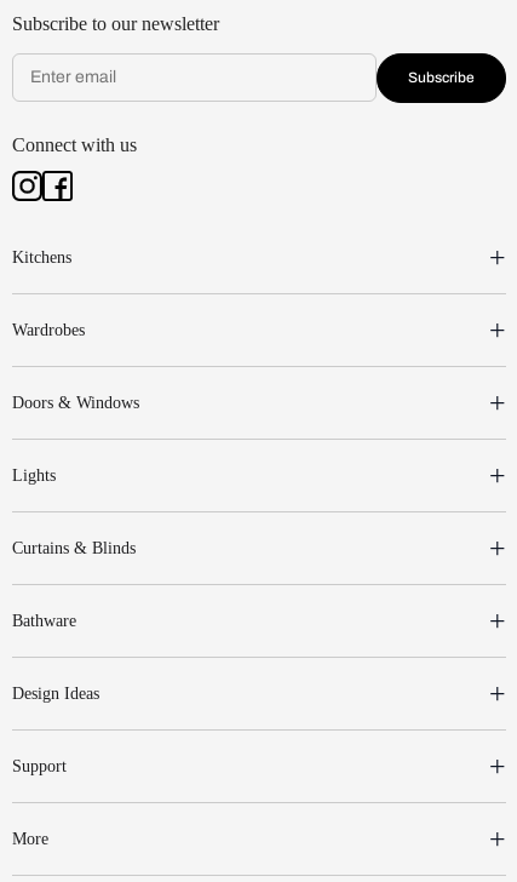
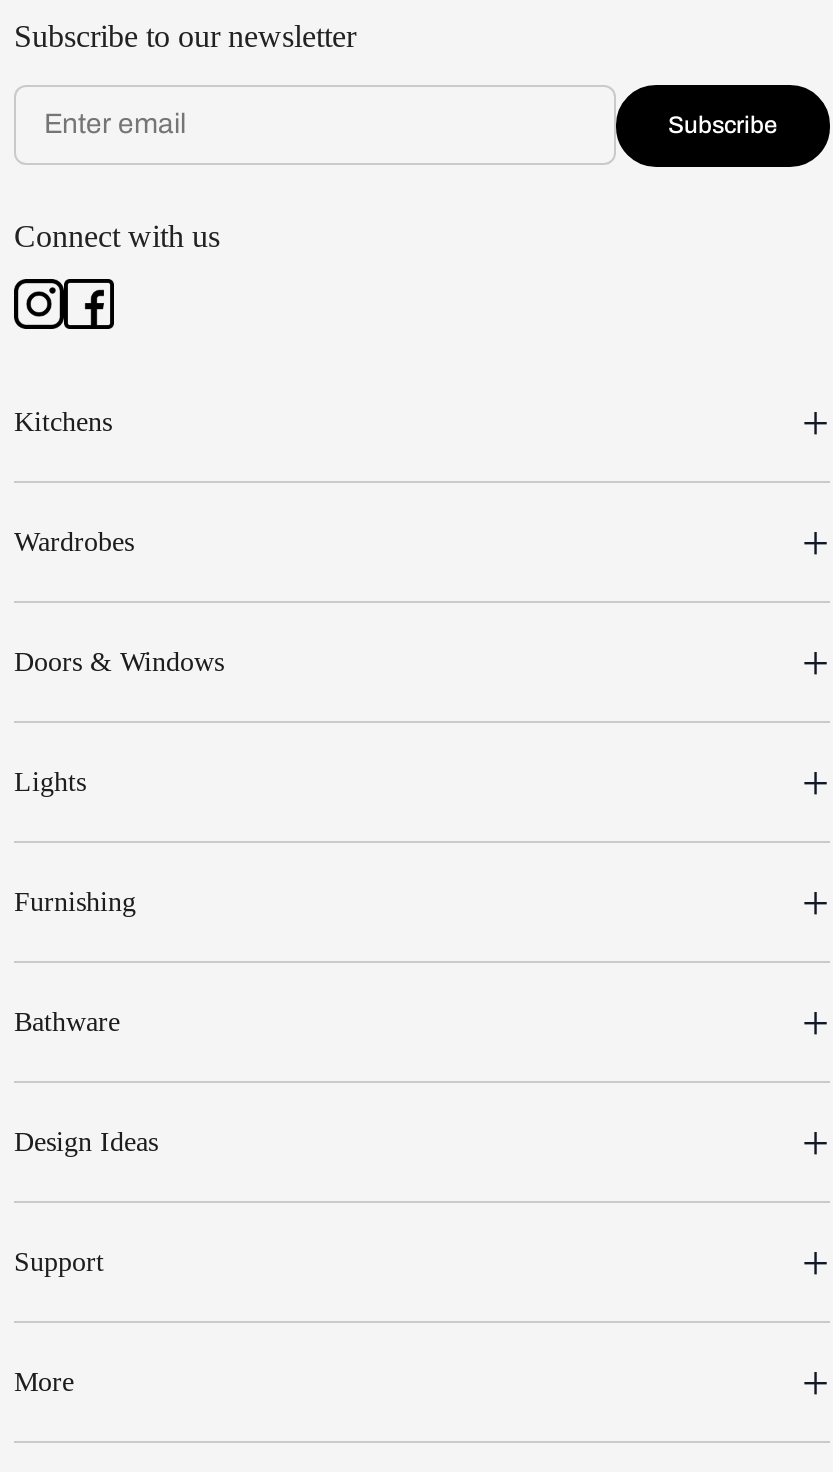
[12,539,136,557] Curtains & Blinds -> [14,887,136,917] Furnishing

